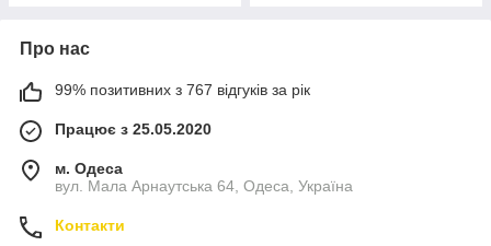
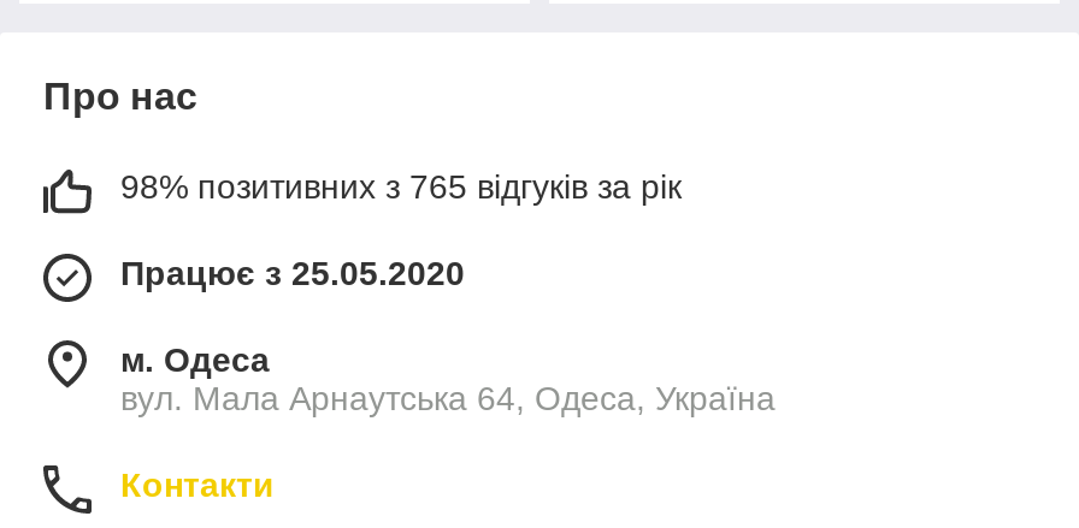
[55,81,310,98] 99% позитивних з 767 відгуків за рік -> [120,167,682,206] 98% позитивних з 765 відгуків за рік

